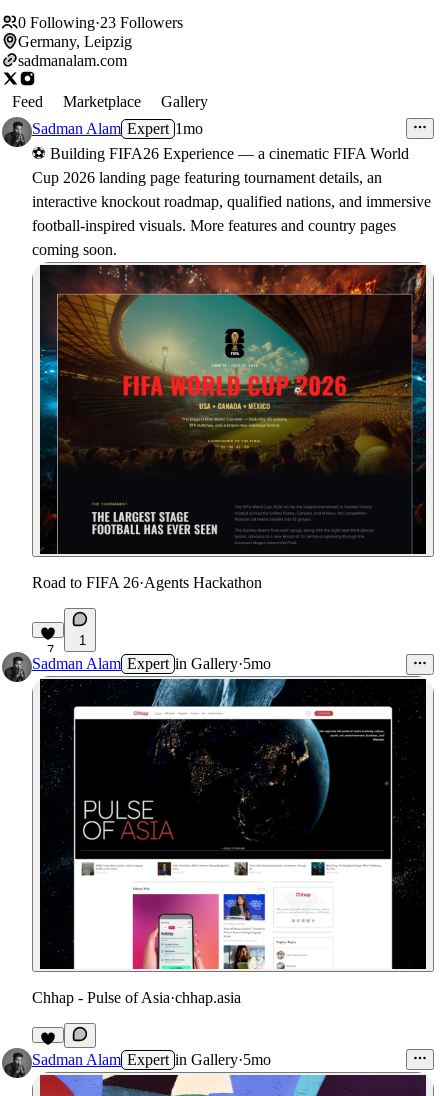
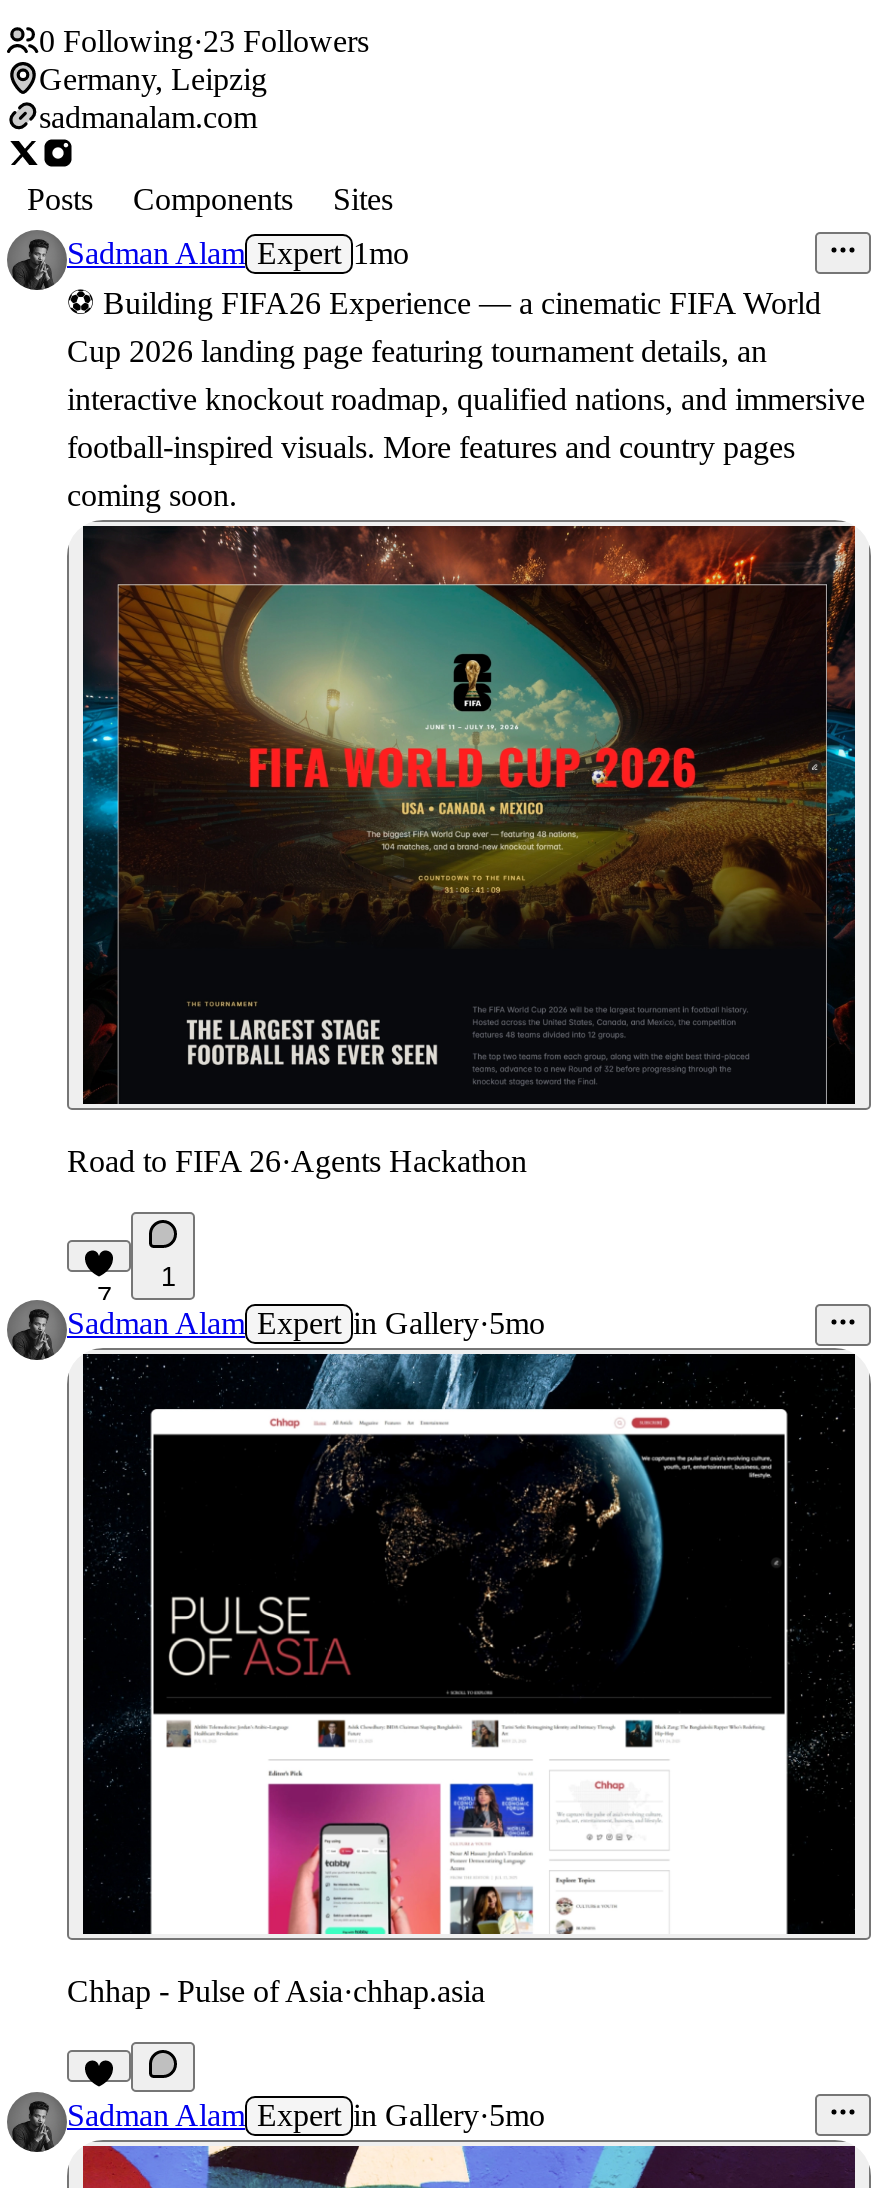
[12,93,208,110] Feed | Marketplace | Gallery -> [27,183,393,217] Posts | Components | Sites

